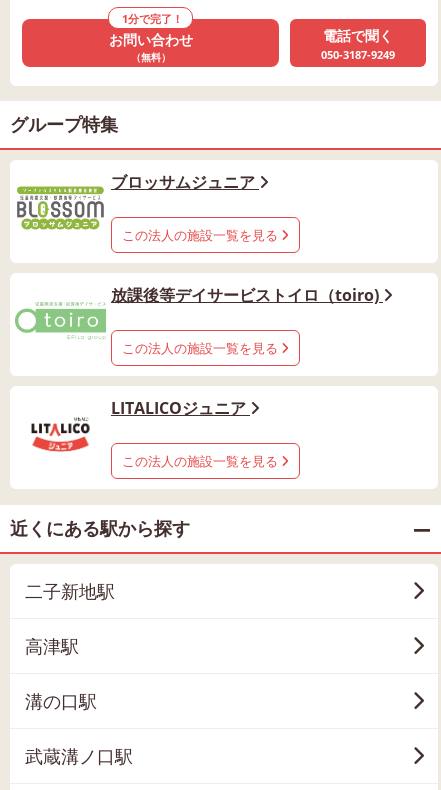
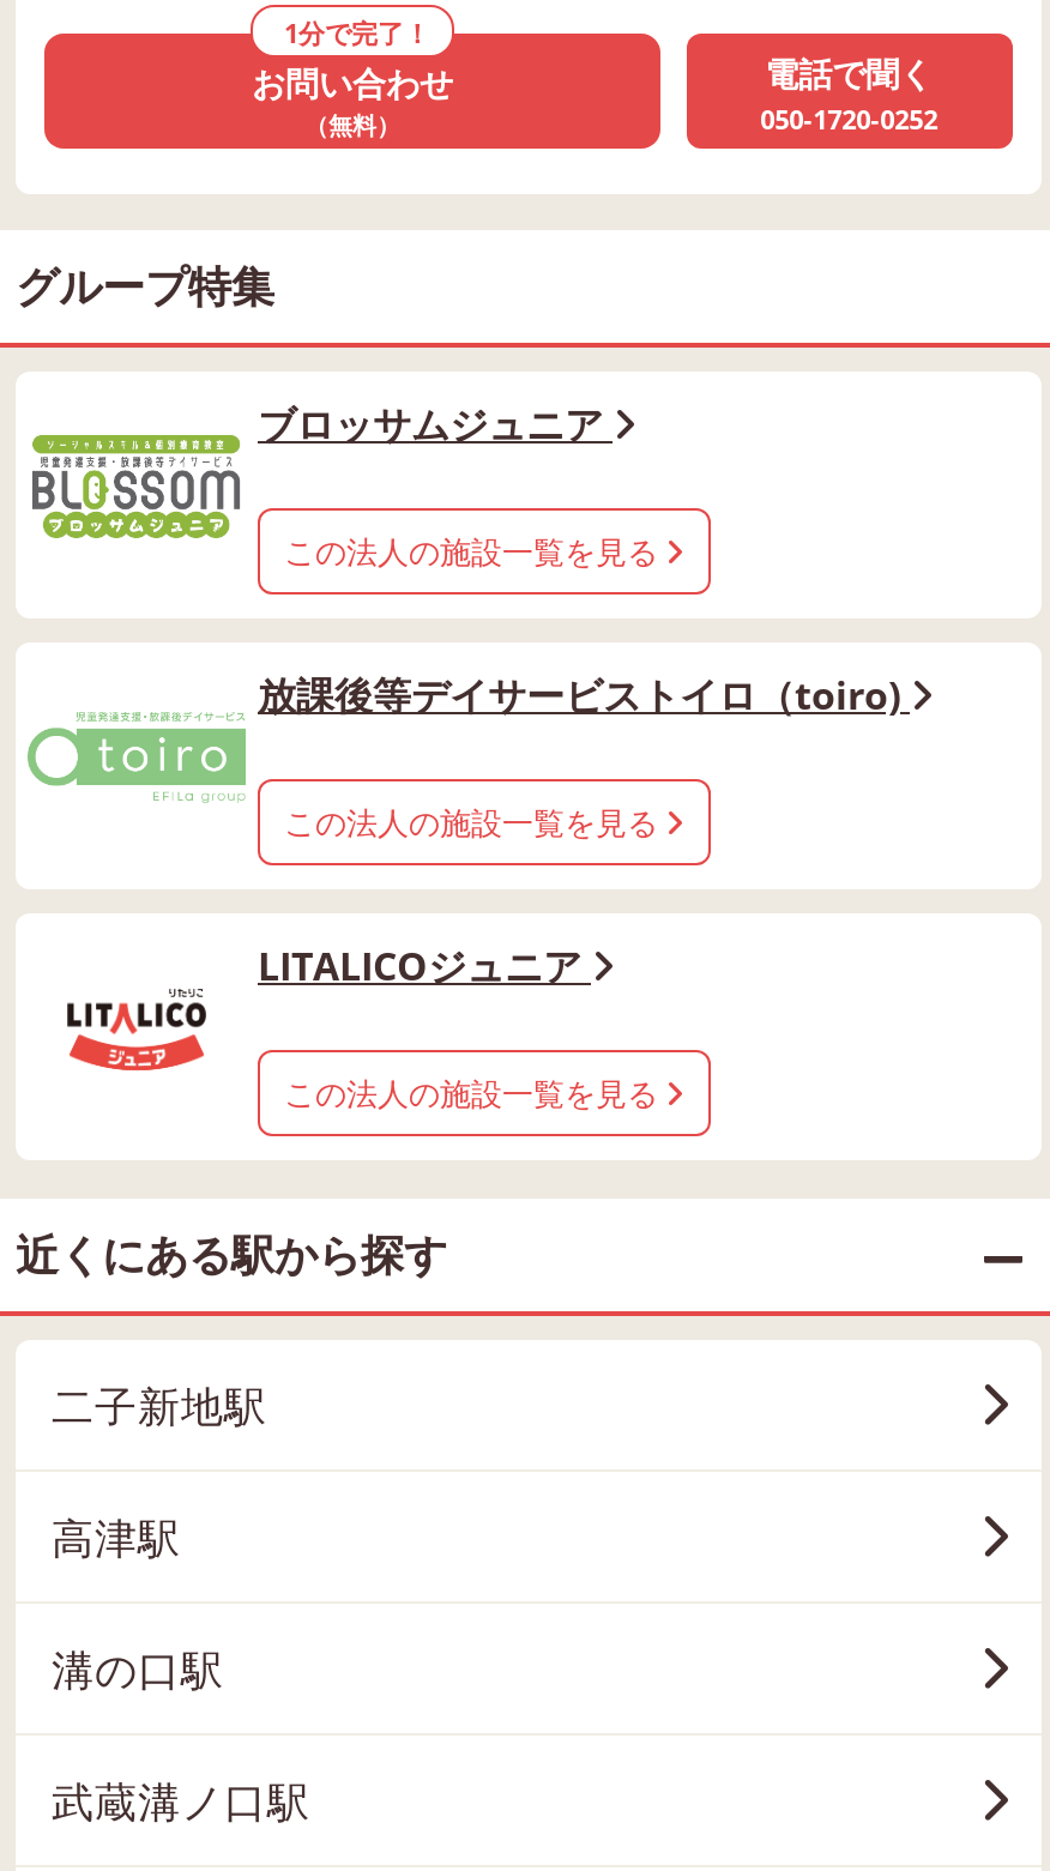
[321,47,395,62] 050-3187-9249 -> [760,102,938,138] 050-1720-0252

